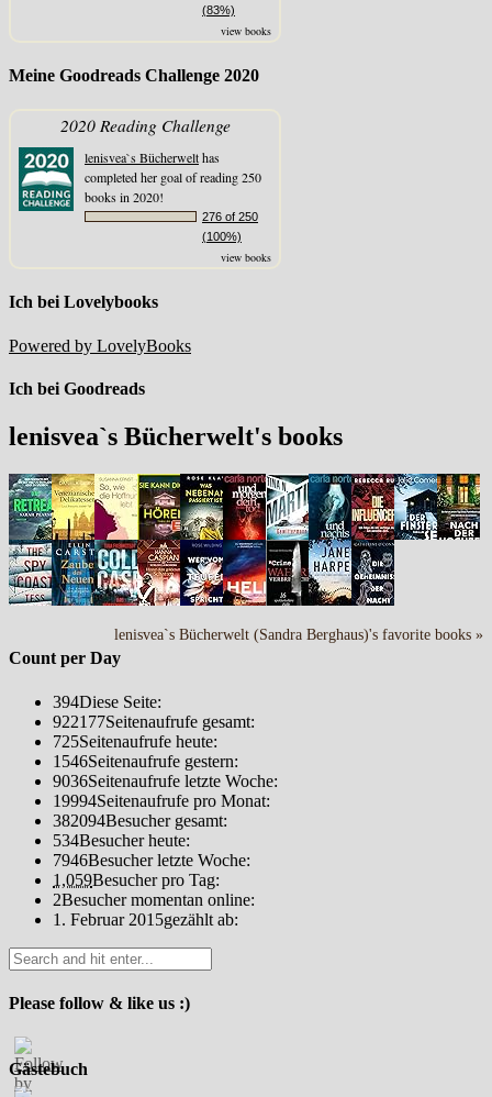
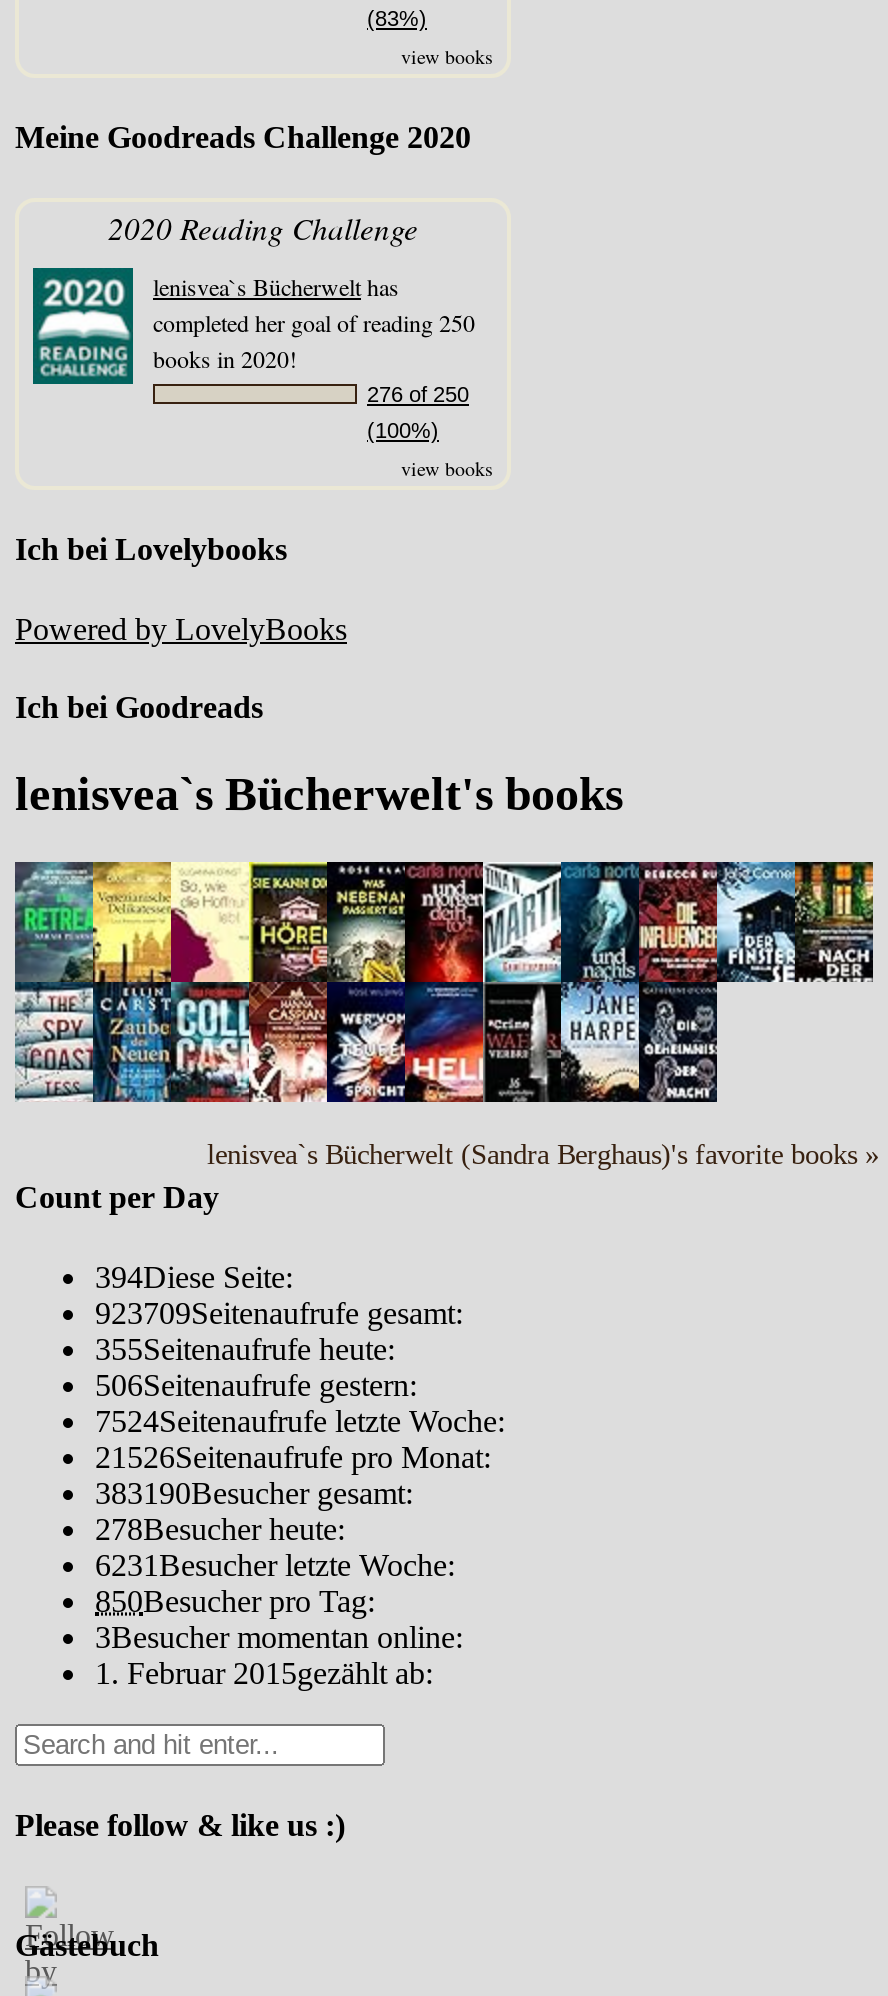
[53,712,255,731] 922177Seitenaufrufe gesamt: -> [95,1295,463,1329] 923709Seitenaufrufe gesamt:
[53,732,217,750] 725Seitenaufrufe heute: -> [95,1331,395,1365] 355Seitenaufrufe heute:
[53,751,238,770] 1546Seitenaufrufe gestern: -> [95,1367,417,1401] 506Seitenaufrufe gestern:
[53,771,278,790] 9036Seitenaufrufe letzte Woche: -> [95,1403,505,1437] 7524Seitenaufrufe letzte Woche:
[53,791,270,810] 19994Seitenaufrufe pro Monat: -> [95,1439,491,1473] 21526Seitenaufrufe pro Monat:
[53,811,227,829] 382094Besucher gesamt: -> [95,1475,413,1509] 383190Besucher gesamt:
[53,831,190,849] 534Besucher heute: -> [95,1511,345,1545] 278Besucher heute:
[53,850,250,869] 7946 Besucher letzte Woche: -> [95,1547,455,1581] 6231 Besucher letzte Woche:
[53,870,220,889] 1,059Besucher pro Tag: -> [95,1583,375,1617] 850Besucher pro Tag:
[53,890,255,909] 2Besucher momentan online: -> [95,1619,463,1653] 3Besucher momentan online:

